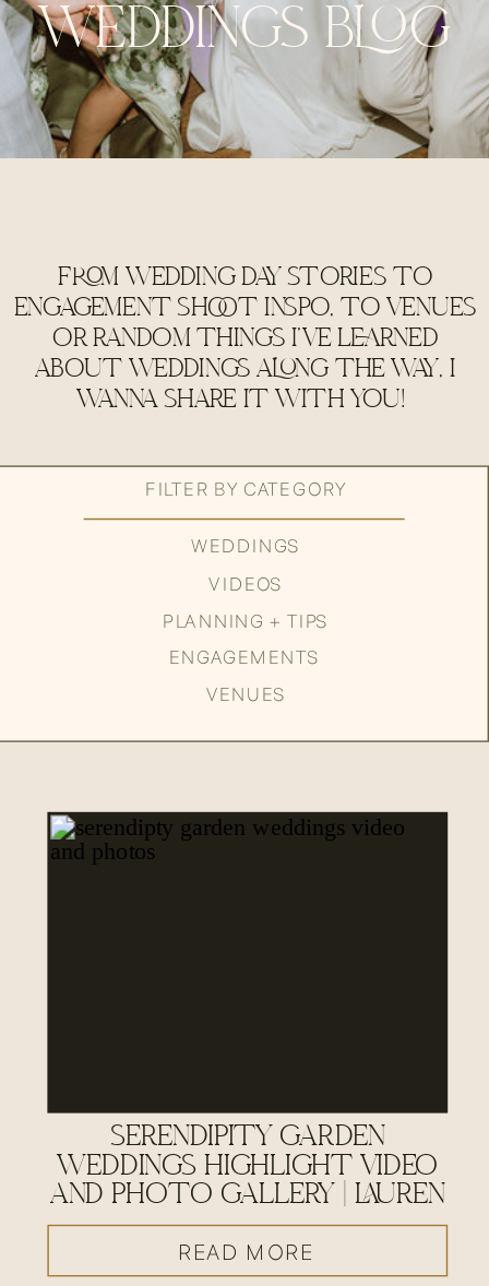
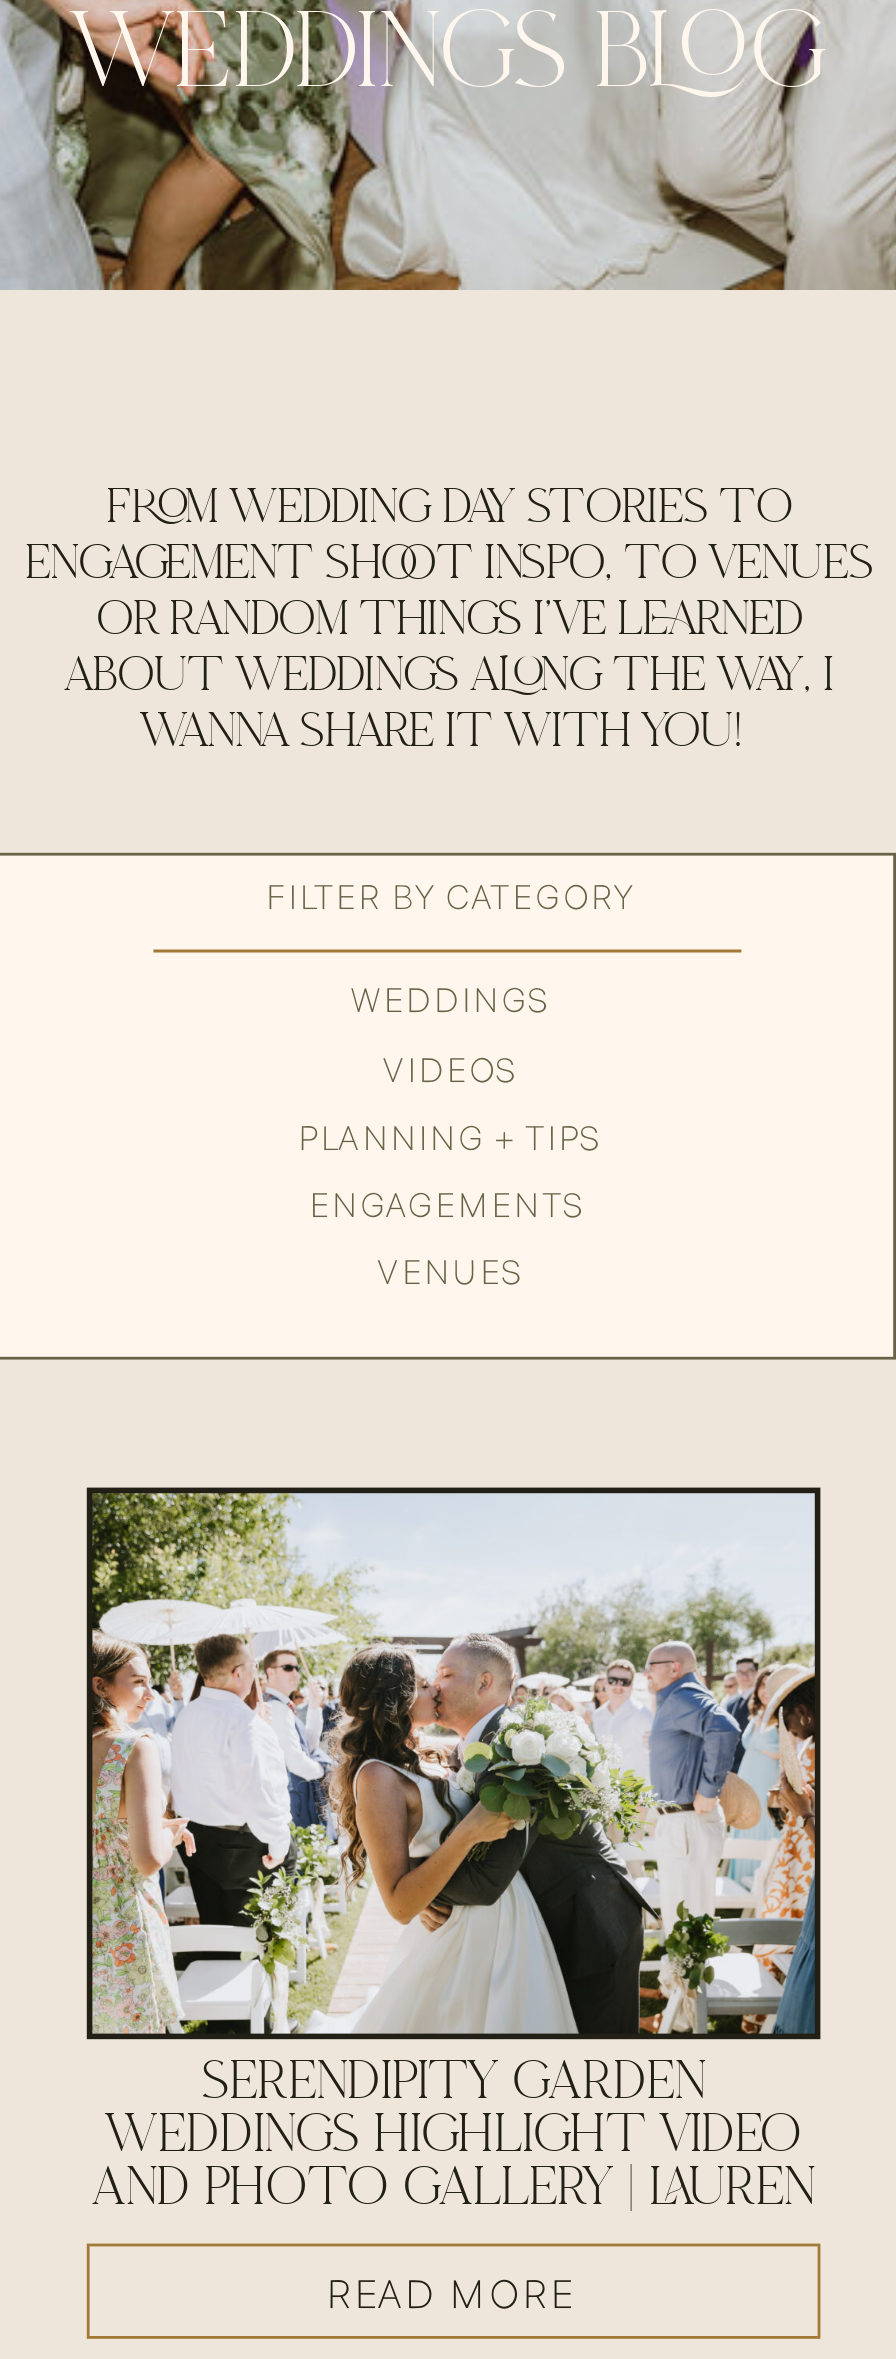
none -> [90,1492,816,2036] [image]

